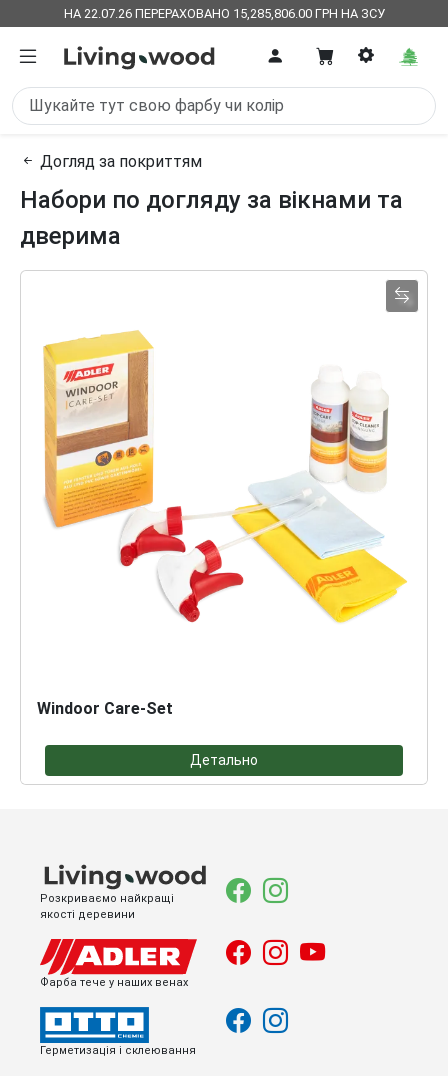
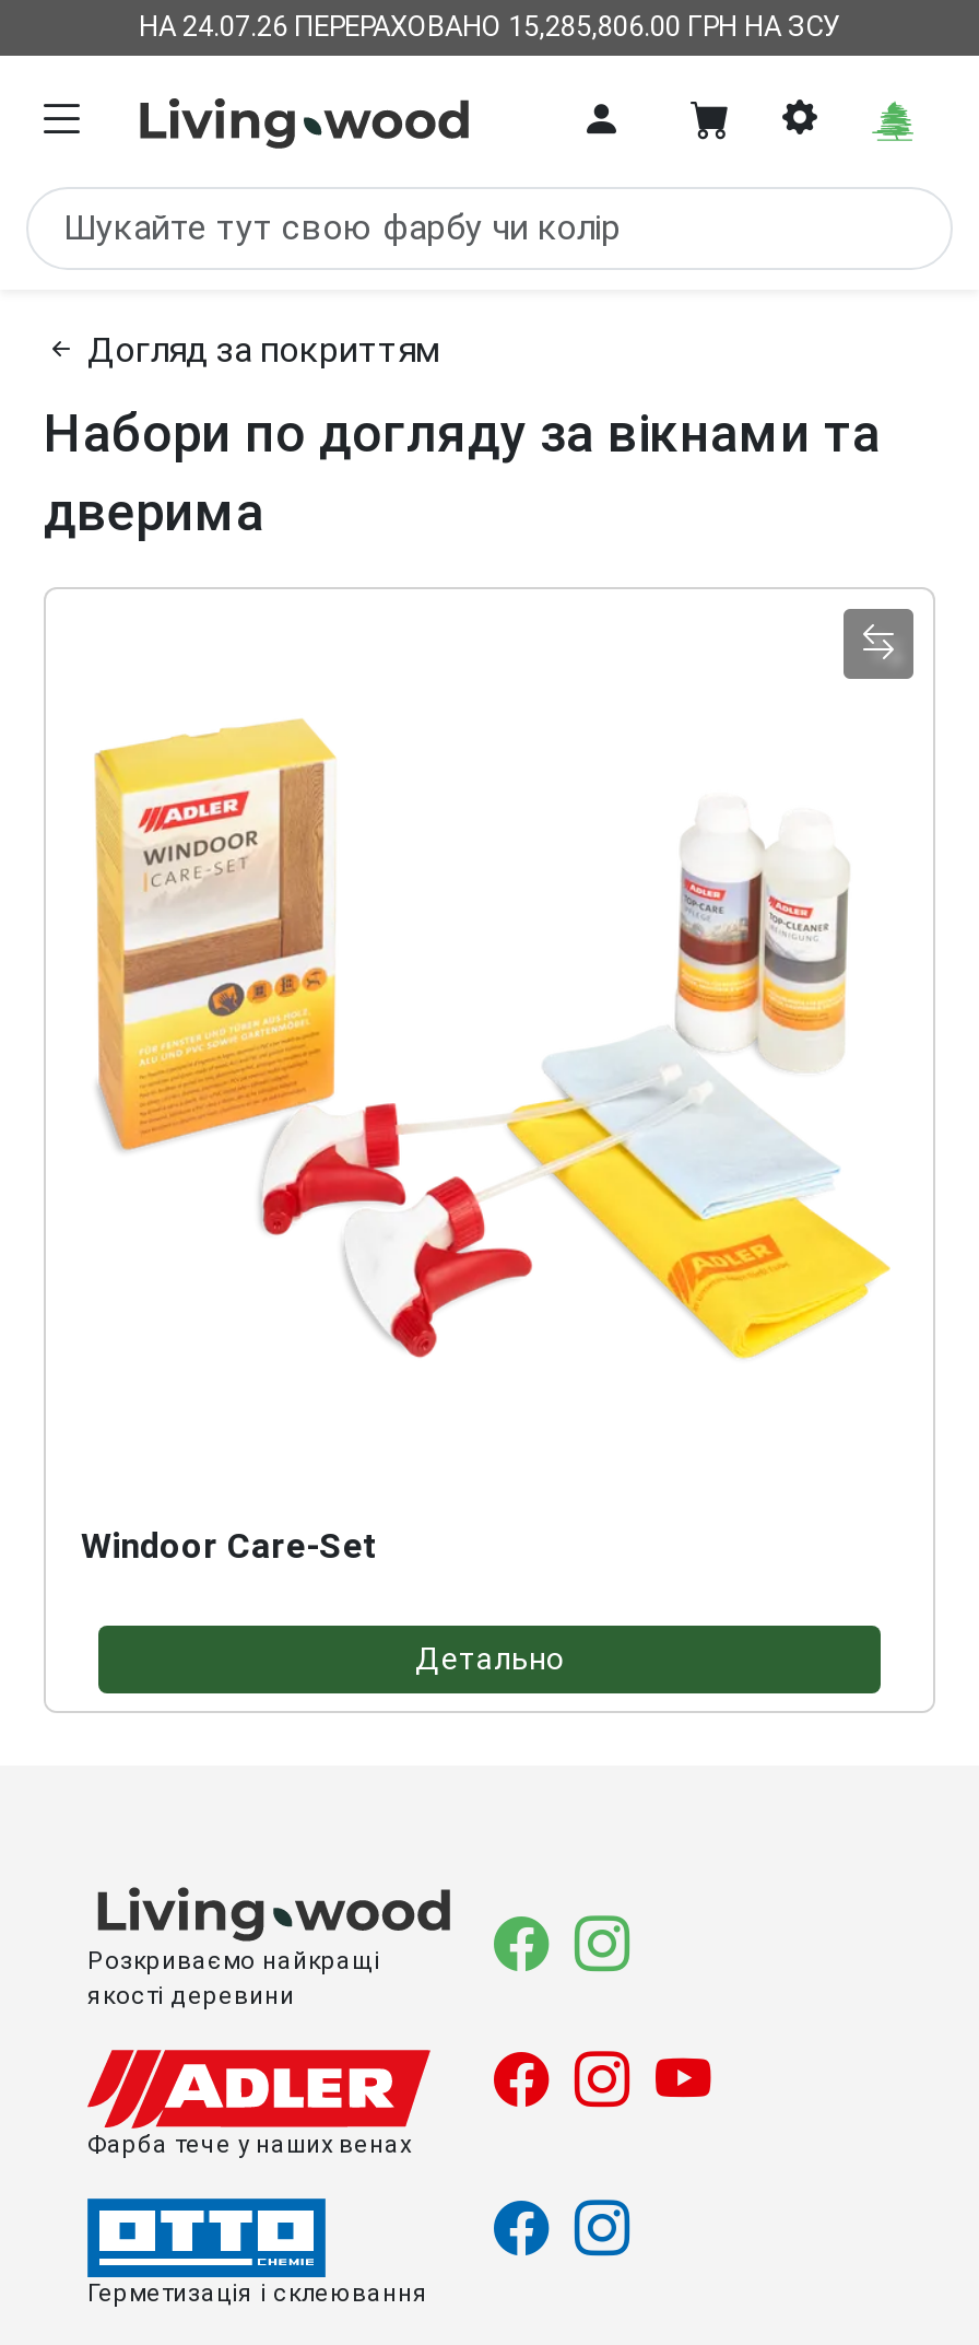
[63,6,384,21] НА 22.07.26 ПЕРЕРАХОВАНО 15,285,806.00 ГРН НА ЗСУ -> [139,10,840,43] НА 24.07.26 ПЕРЕРАХОВАНО 15,285,806.00 ГРН НА ЗСУ

